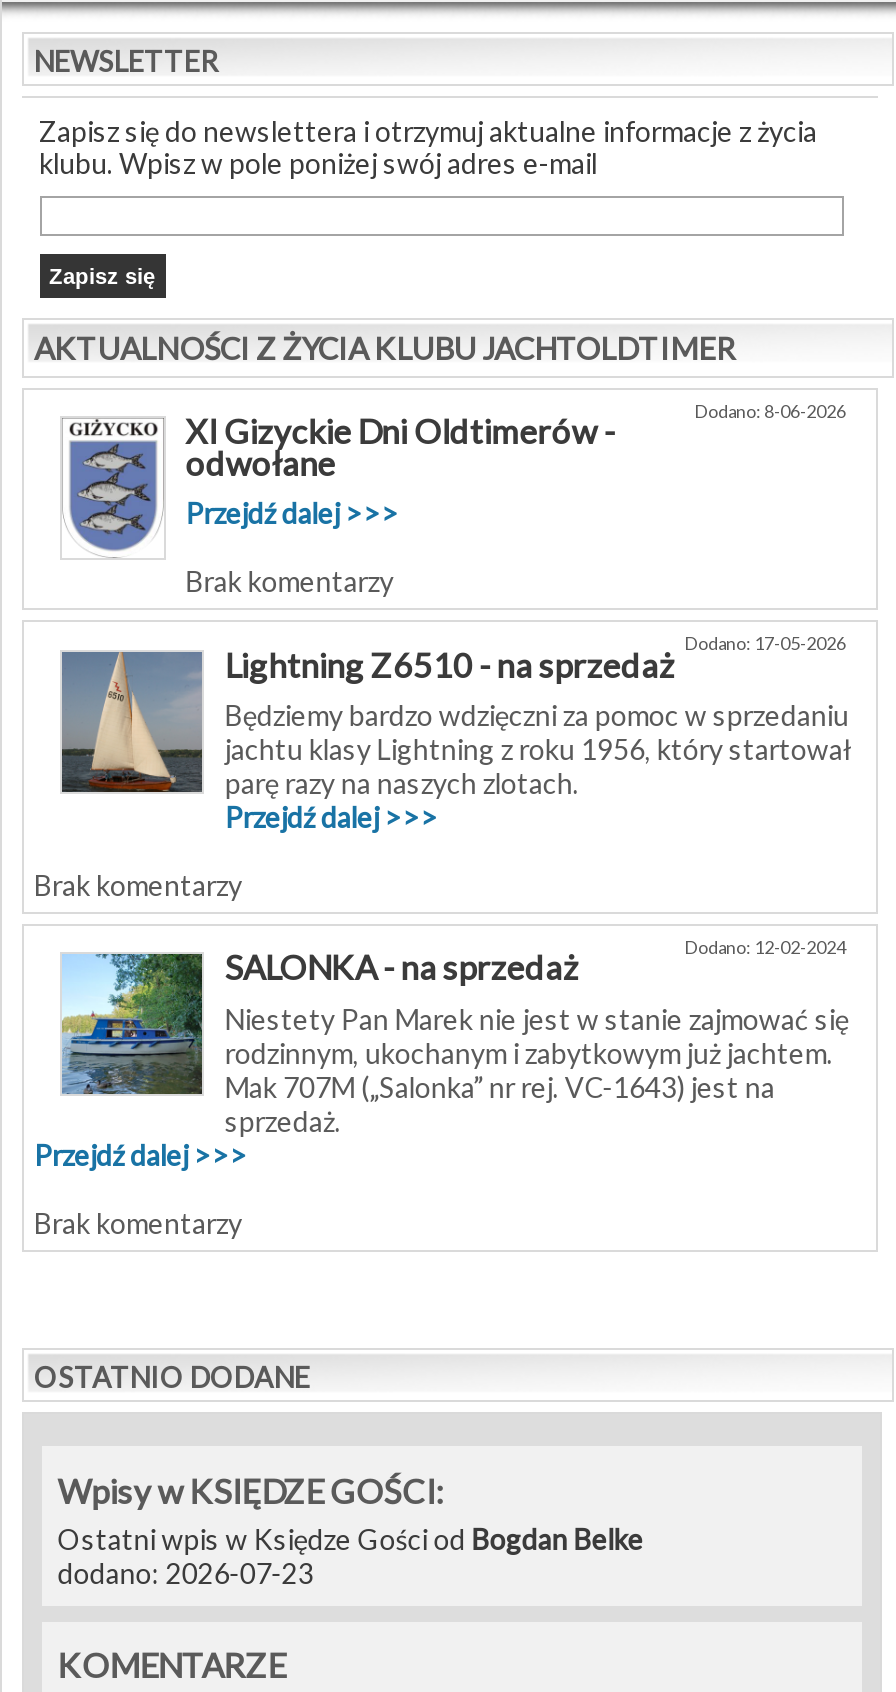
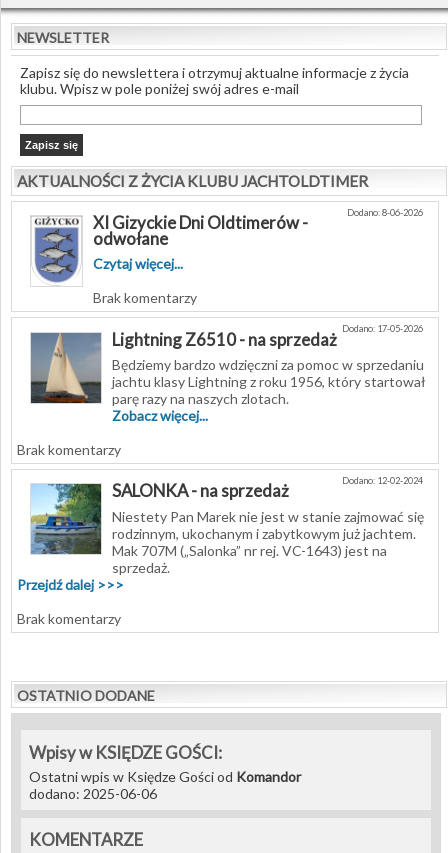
[186,497,400,531] Przejdź dalej >>> -> [93,255,183,272] Czytaj więcej...
[225,800,439,834] Przejdź dalej >>> -> [112,407,208,424] Zobacz więcej...
[58,1521,644,1589] Ostatni wpis w Księdze Gości od Bogdan Belke | dodano: 2026-07-23 -> [29,768,301,802] Ostatni wpis w Księdze Gości od Komandor | dodano: 2025-06-06

